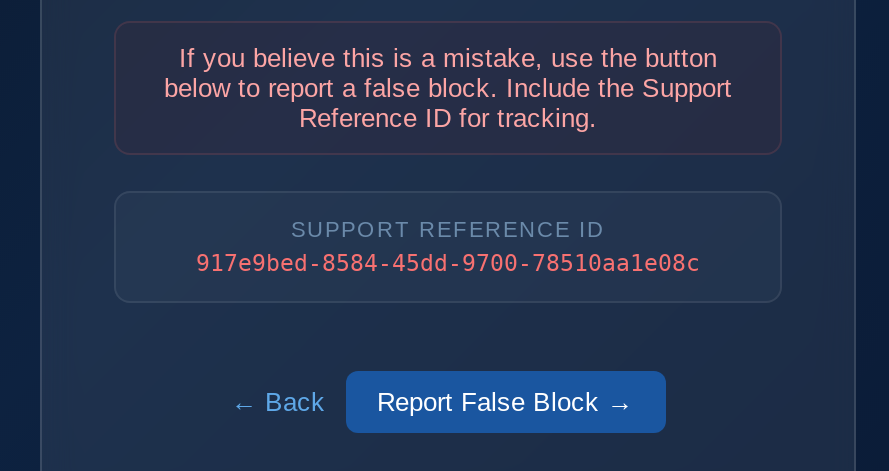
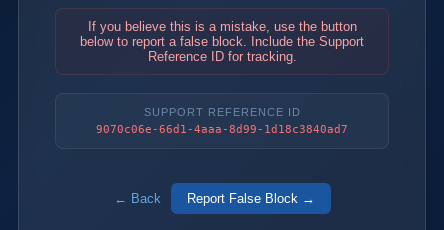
[196,249,700,277] 917e9bed-8584-45dd-9700-78510aa1e08c -> [96,122,348,136] 9070c06e-66d1-4aaa-8d99-1d18c3840ad7

